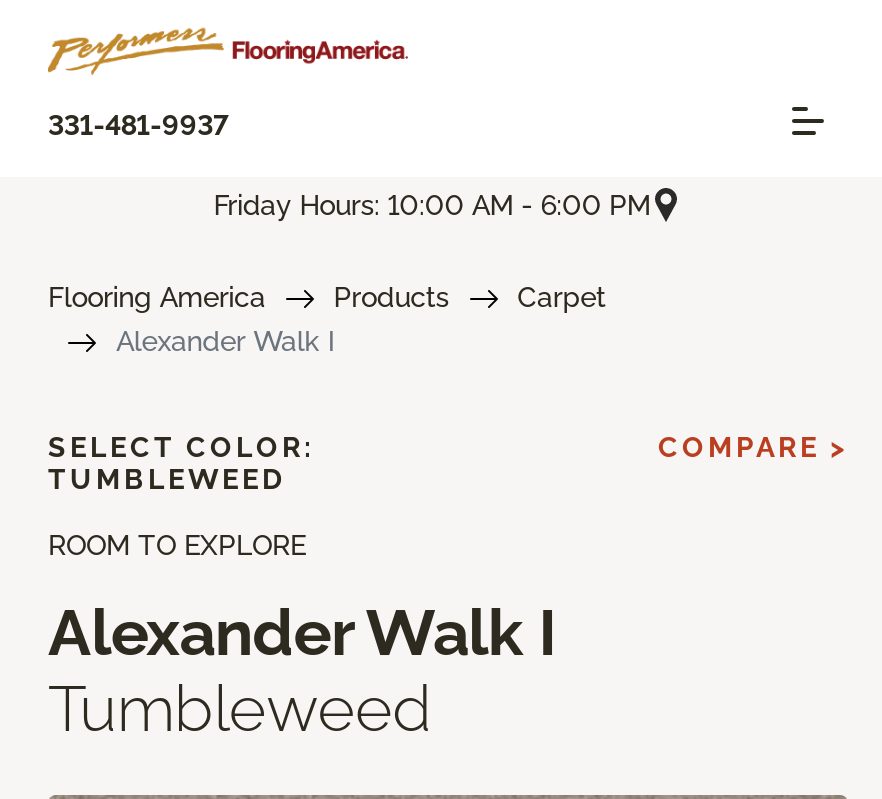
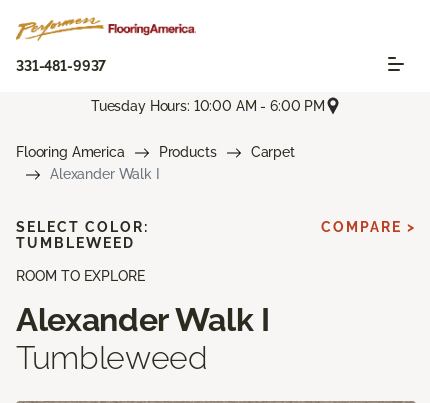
[213,188,651,220] Friday Hours: 10:00 AM - 6:00 PM -> [91,98,325,114] Tuesday Hours: 10:00 AM - 6:00 PM

